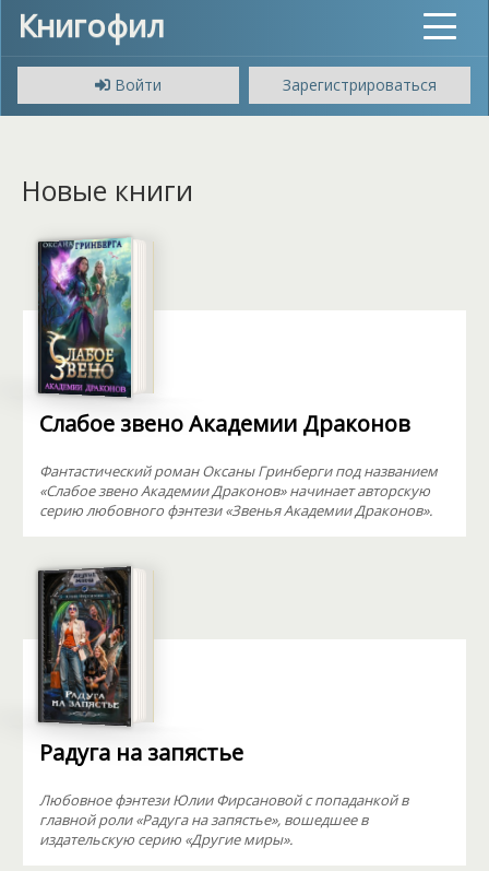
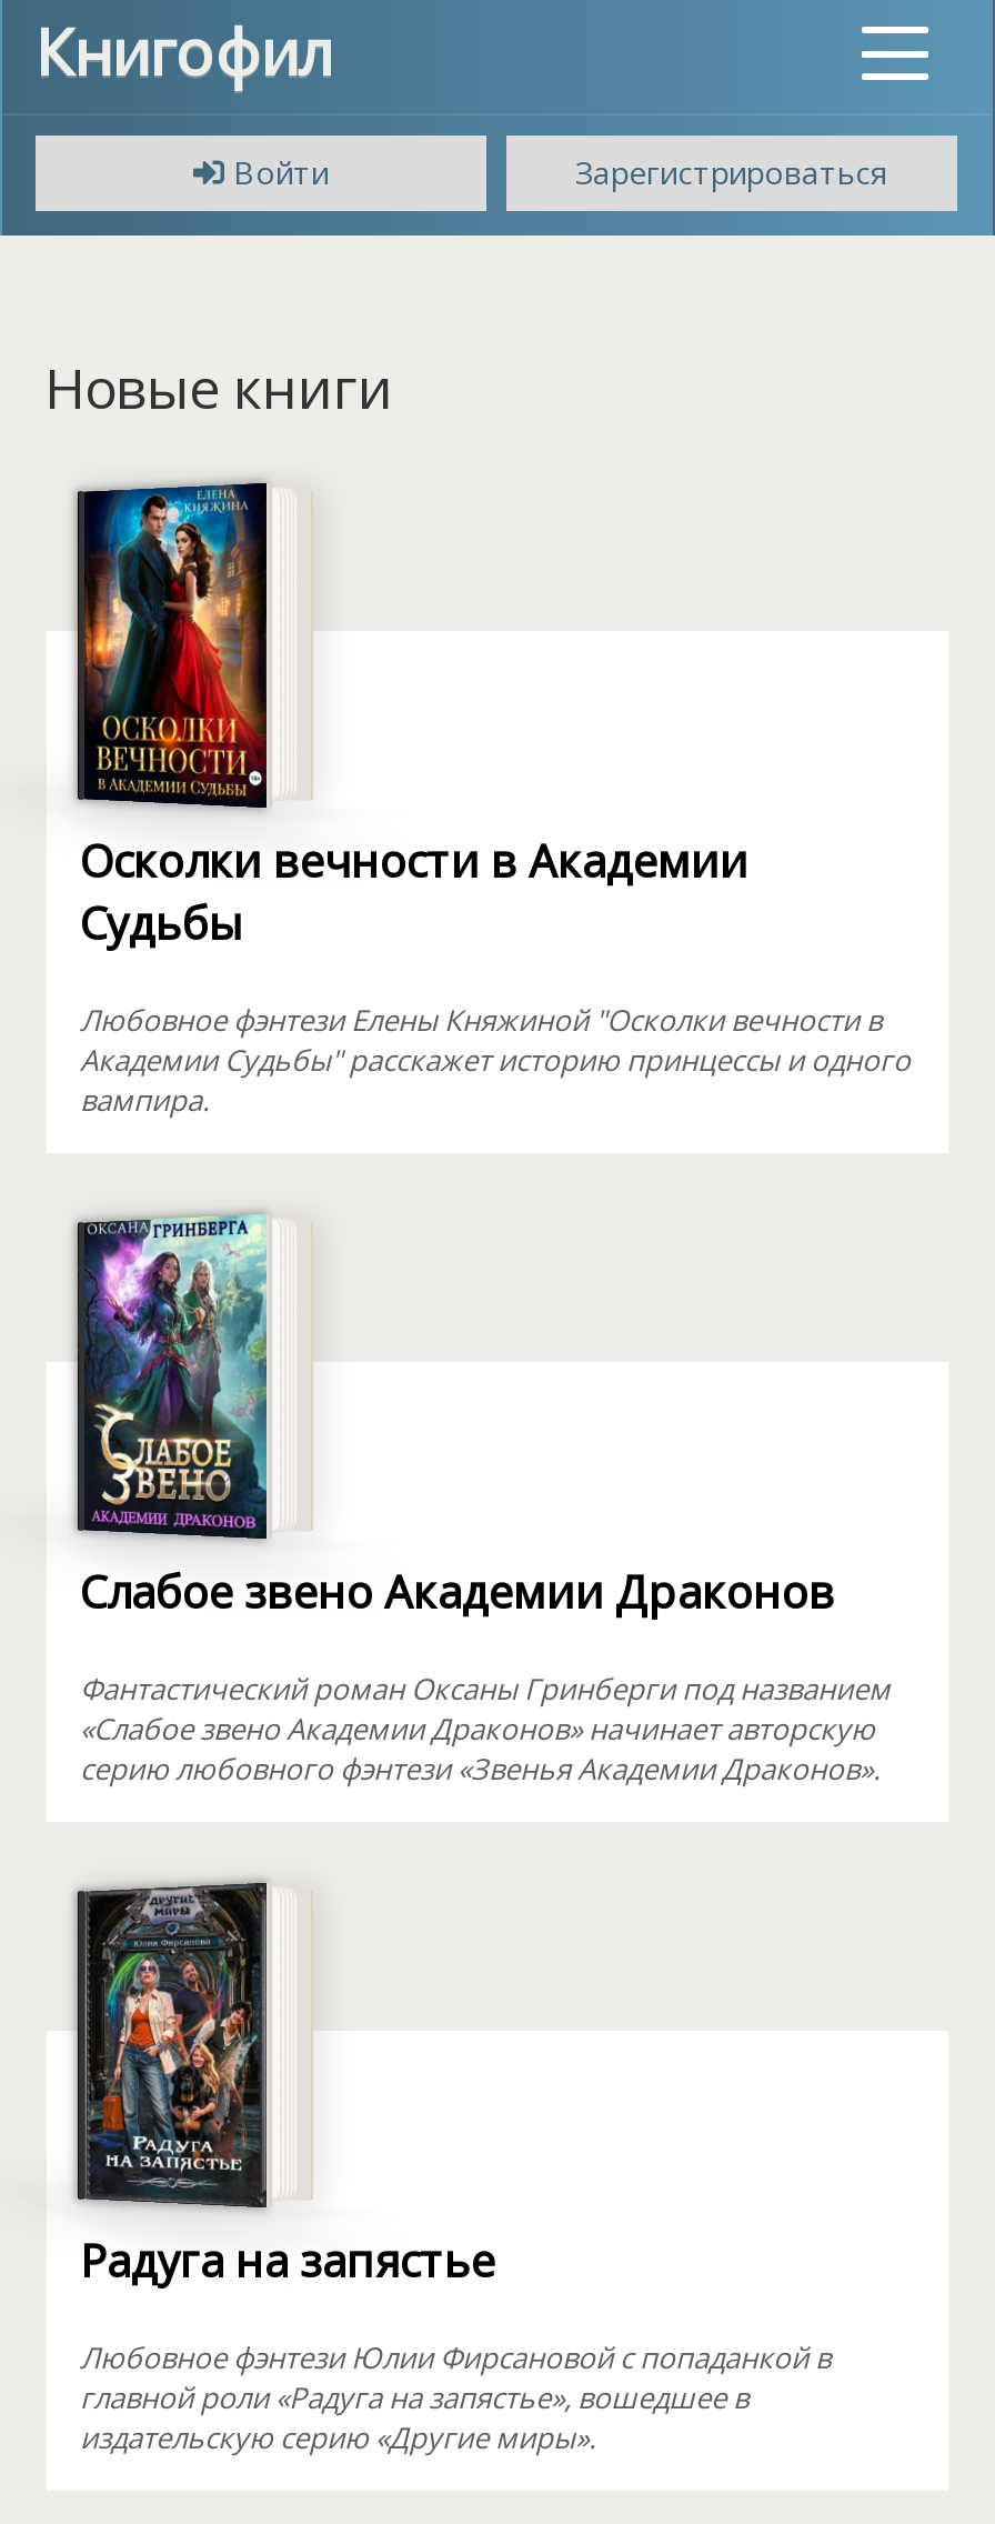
none -> [80,480,911,1120] [image] | Осколки вечности в Академии | Судьбы | Любовное фэнтези Елены Княжиной "Осколки вечности в | Академии Судьбы" расскажет историю принцессы и одного | вампира.

